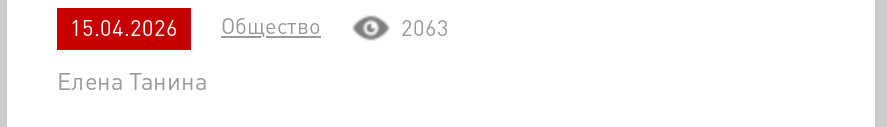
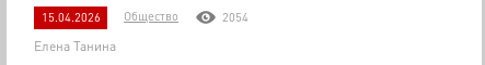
[401,14,449,42] 2063 -> [222,10,249,25] 2054

